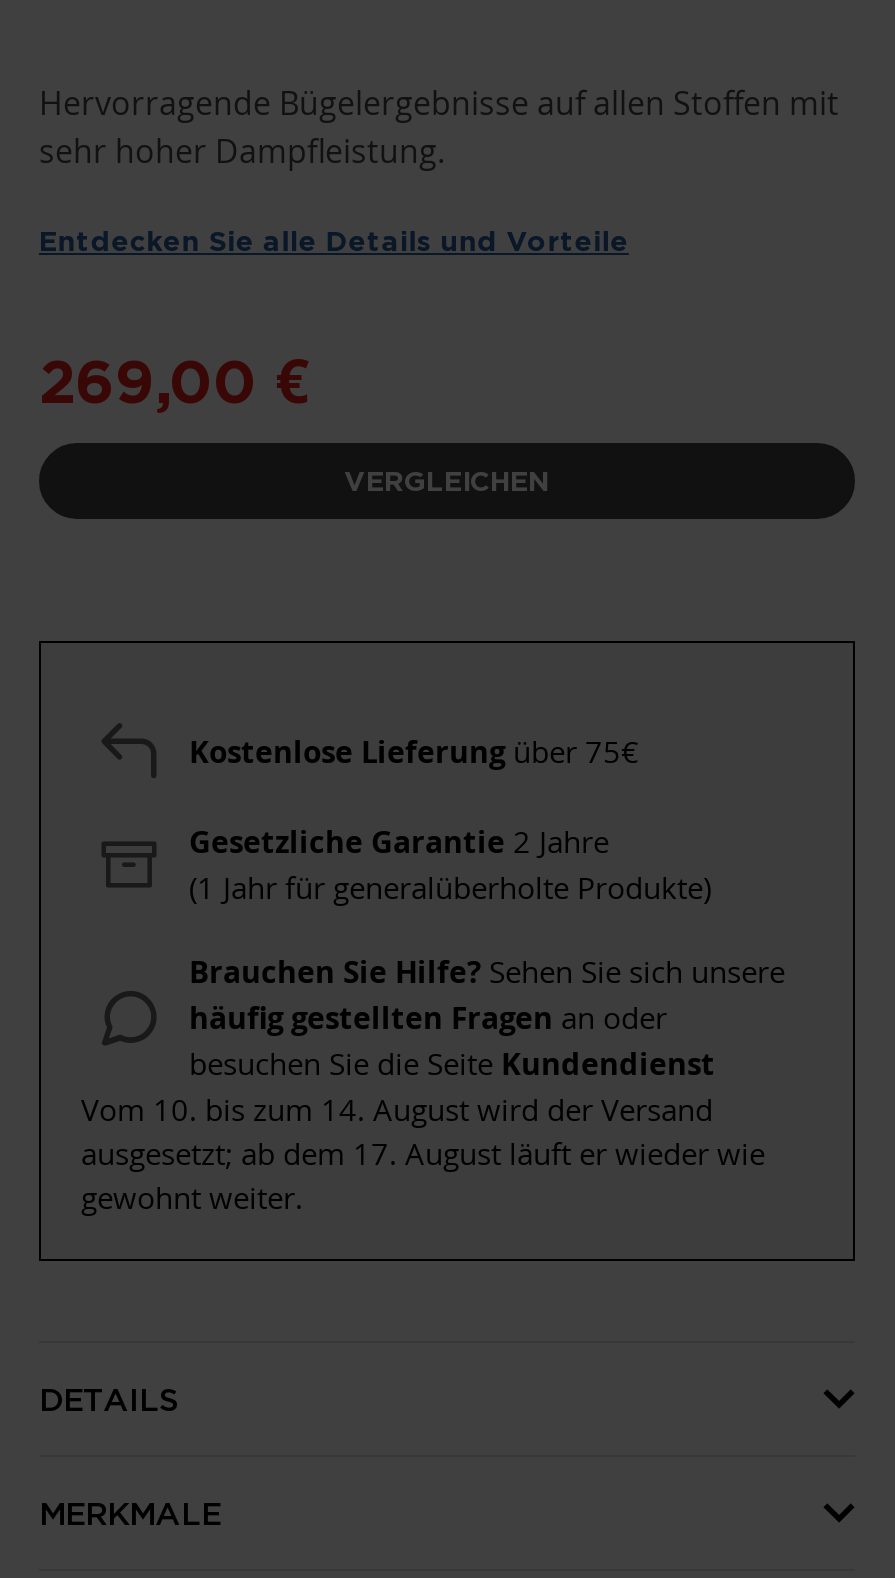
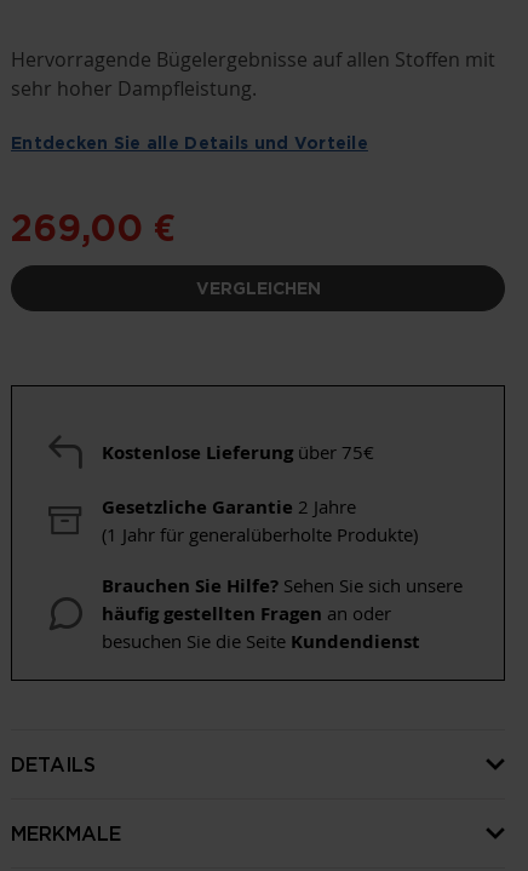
[81,1089,765,1217] Vom 10. bis zum 14. August wird der Versand | ausgesetzt; ab dem 17. August läuft er wieder wie | gewohnt weiter. -> none

